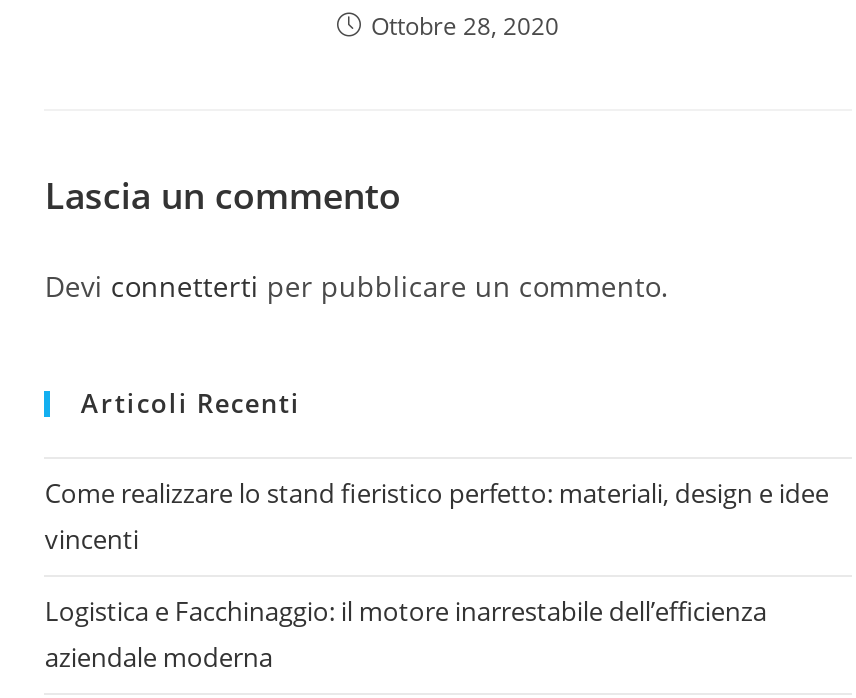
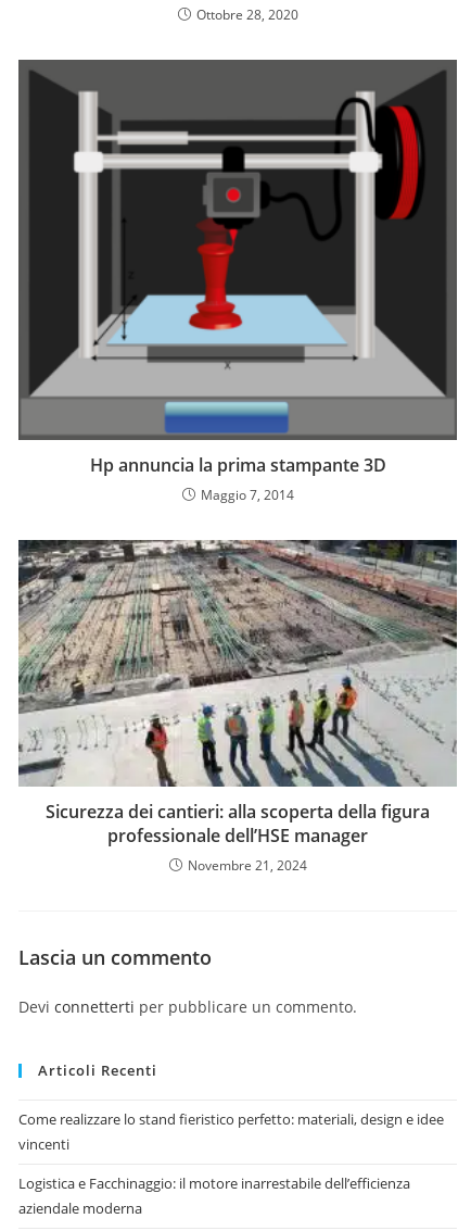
none -> [17,59,458,504] [image] | Hp annuncia la prima stampante 3D | Maggio 7, 2014
none -> [17,539,458,875] [image] | Sicurezza dei cantieri: alla scoperta della figura | professionale dell’HSE manager | Novembre 21, 2024

